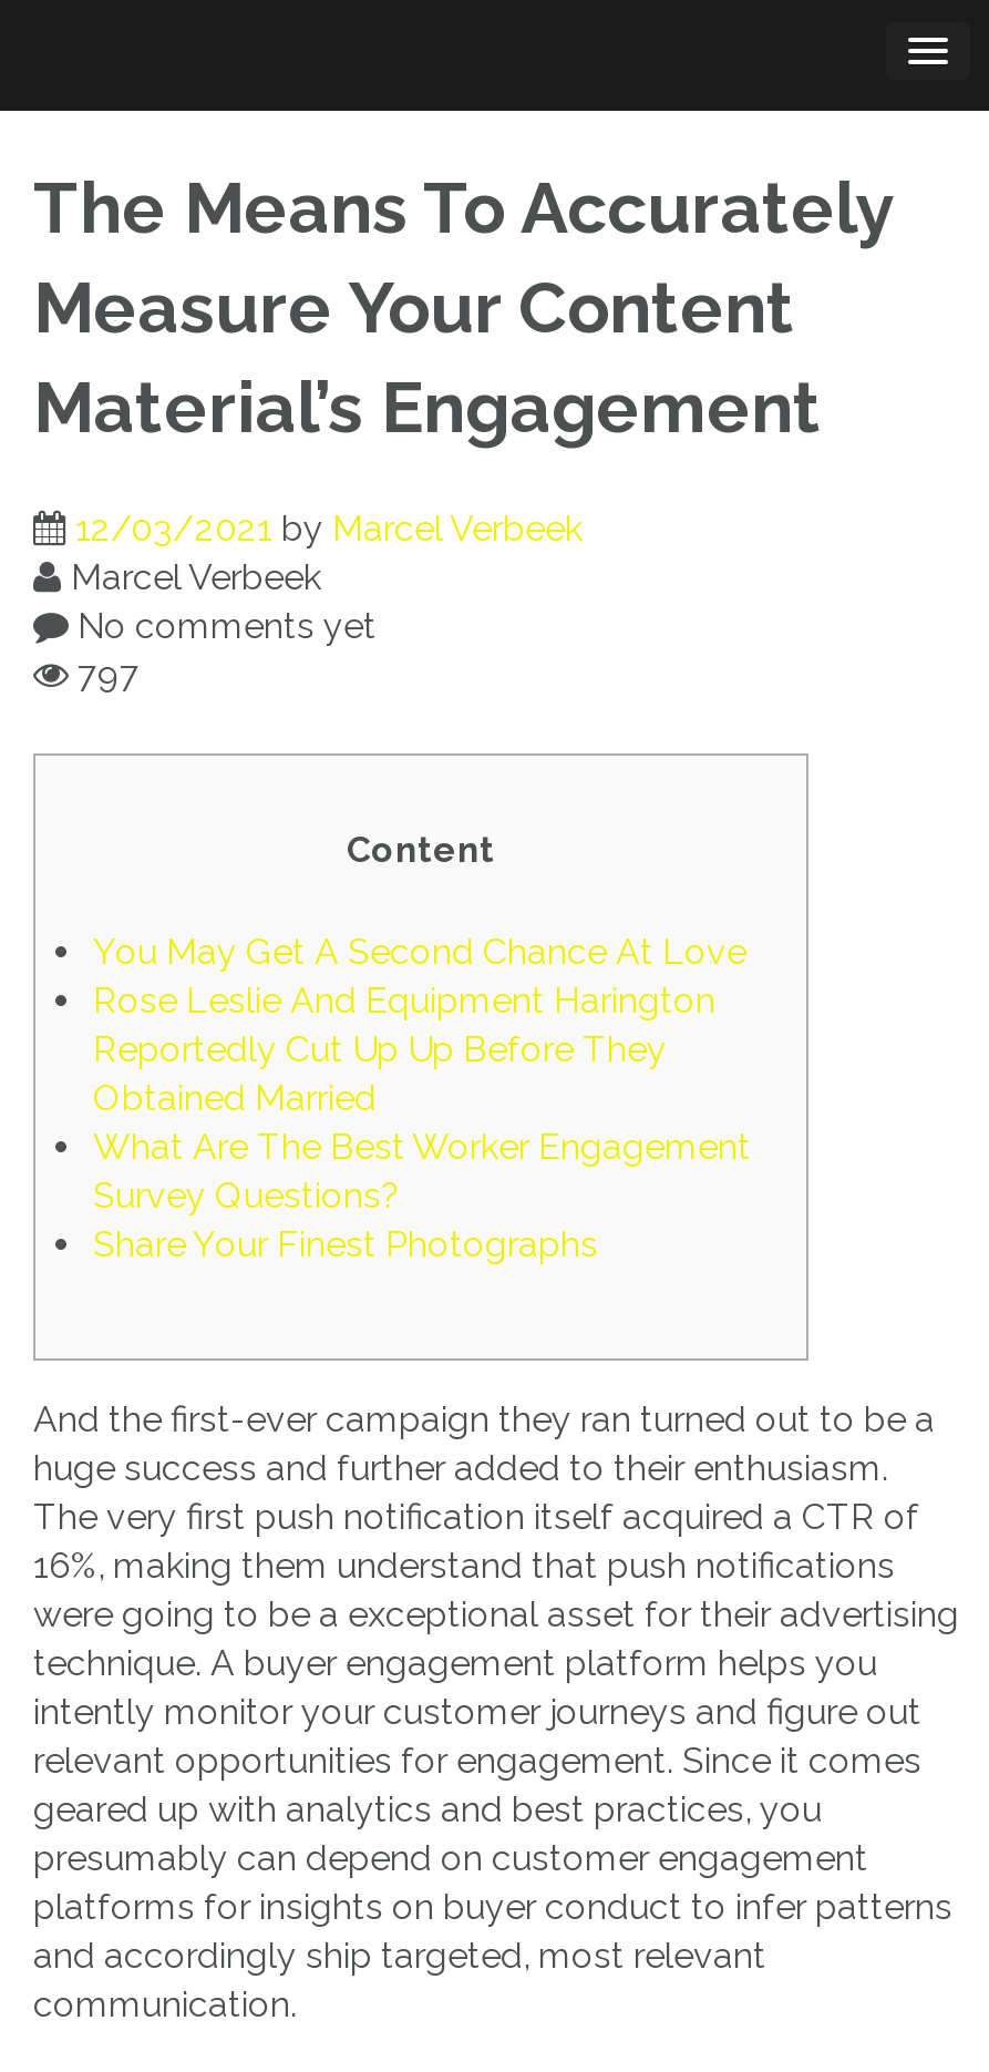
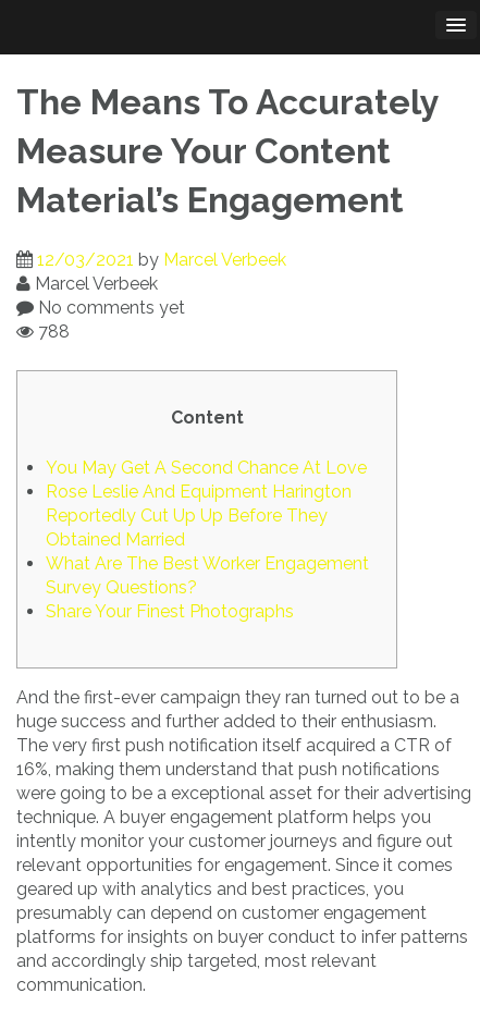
[69,654,140,696] 797 -> [34,321,70,342] 788

